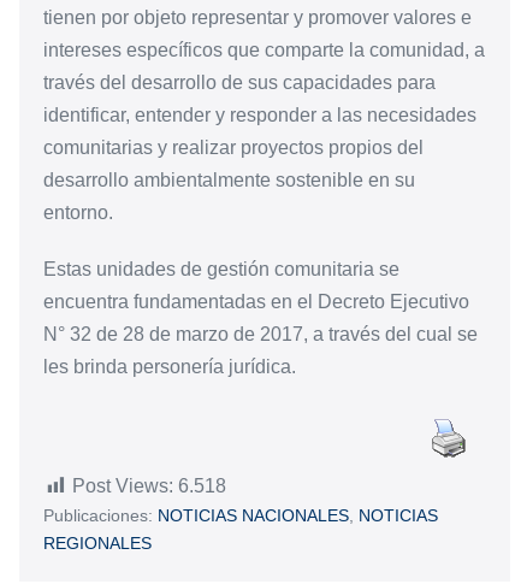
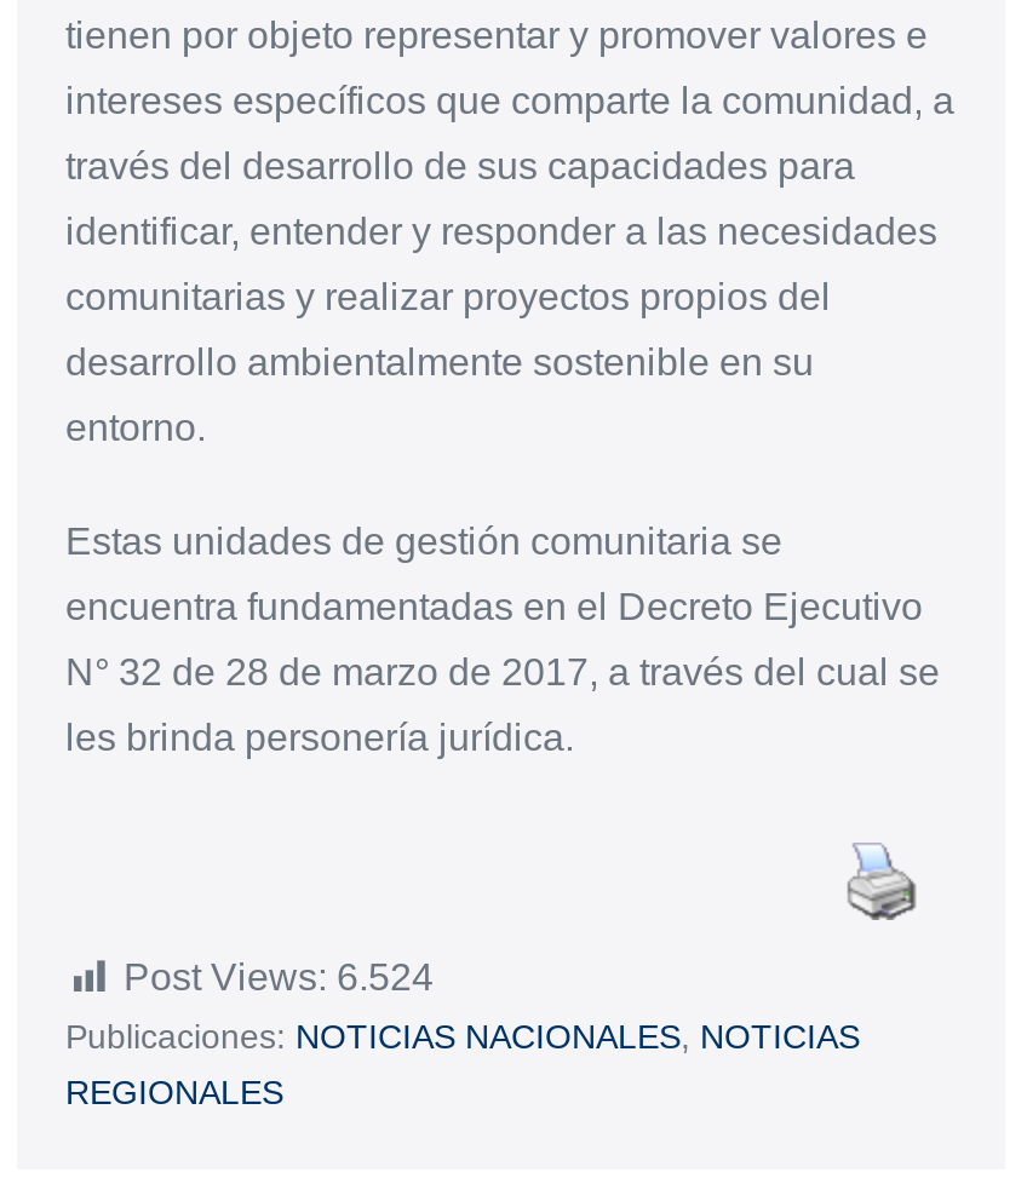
[72,476,226,496] Post Views: 6.518 -> [124,956,434,997] Post Views: 6.524

